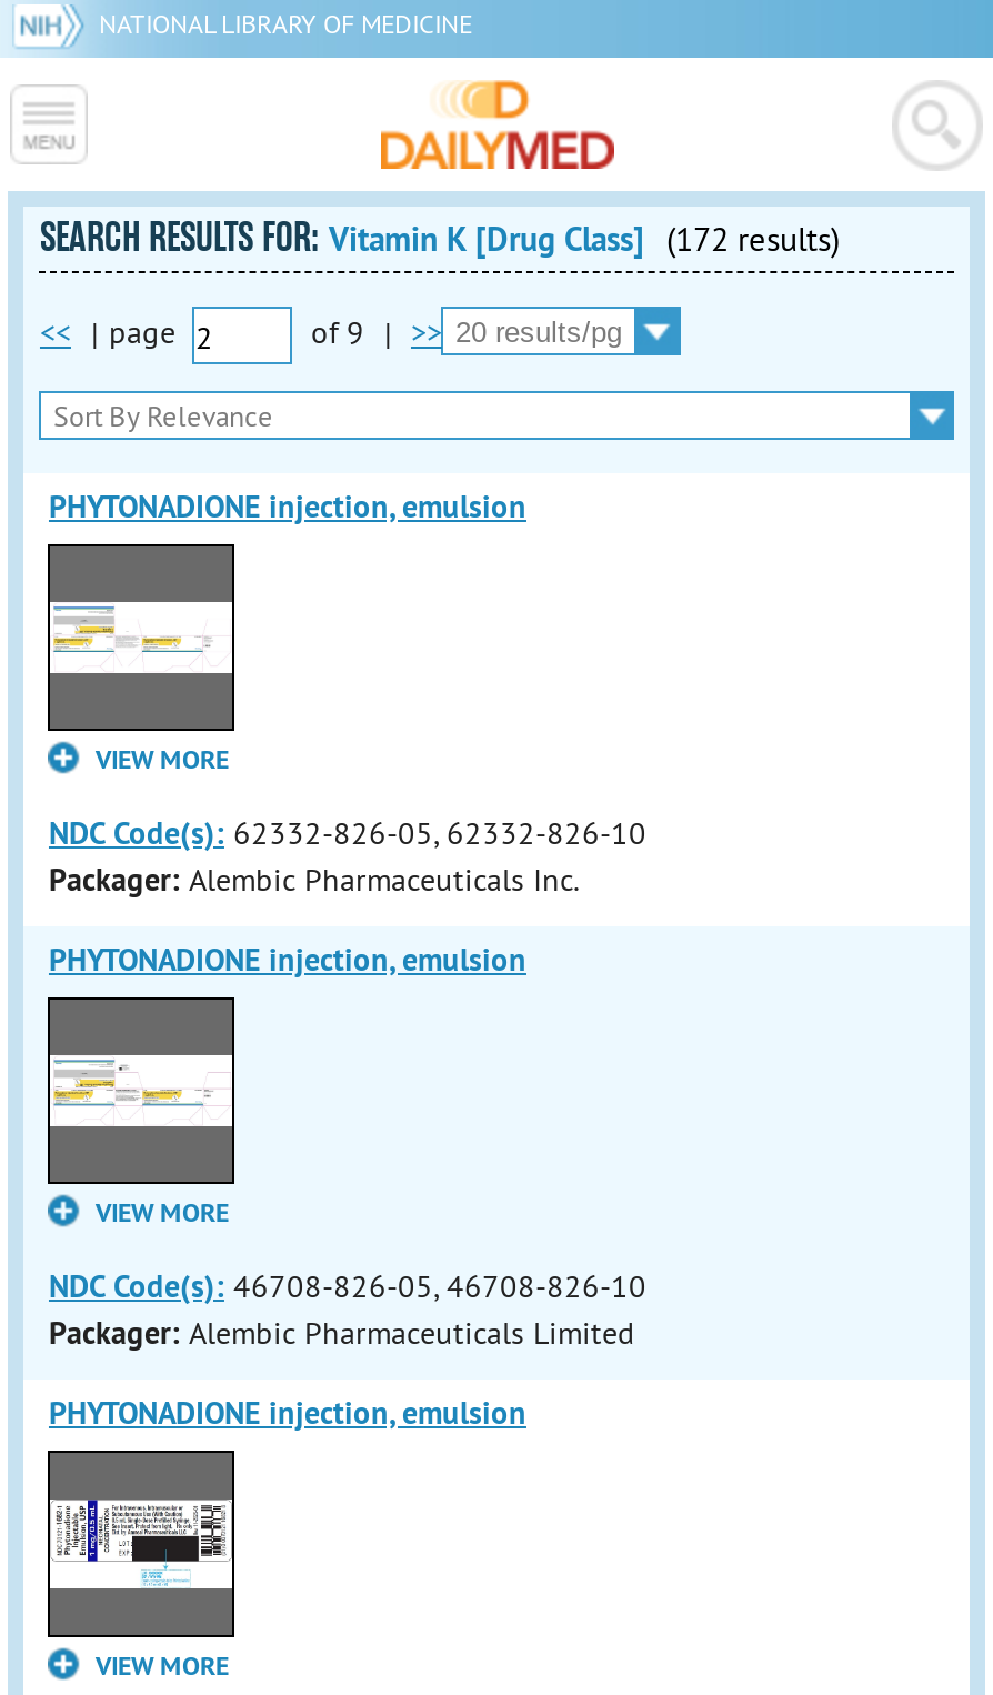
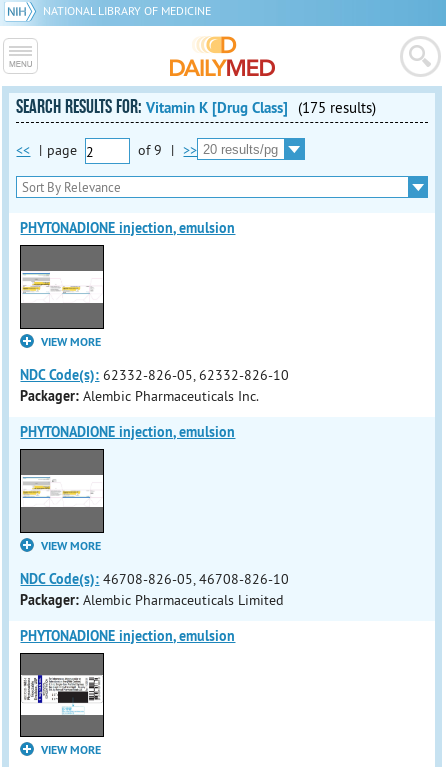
[40,213,840,262] SEARCH RESULTS FOR: Vitamin K [Drug Class] (172 results) -> [16,96,376,118] SEARCH RESULTS FOR: Vitamin K [Drug Class] (175 results)

